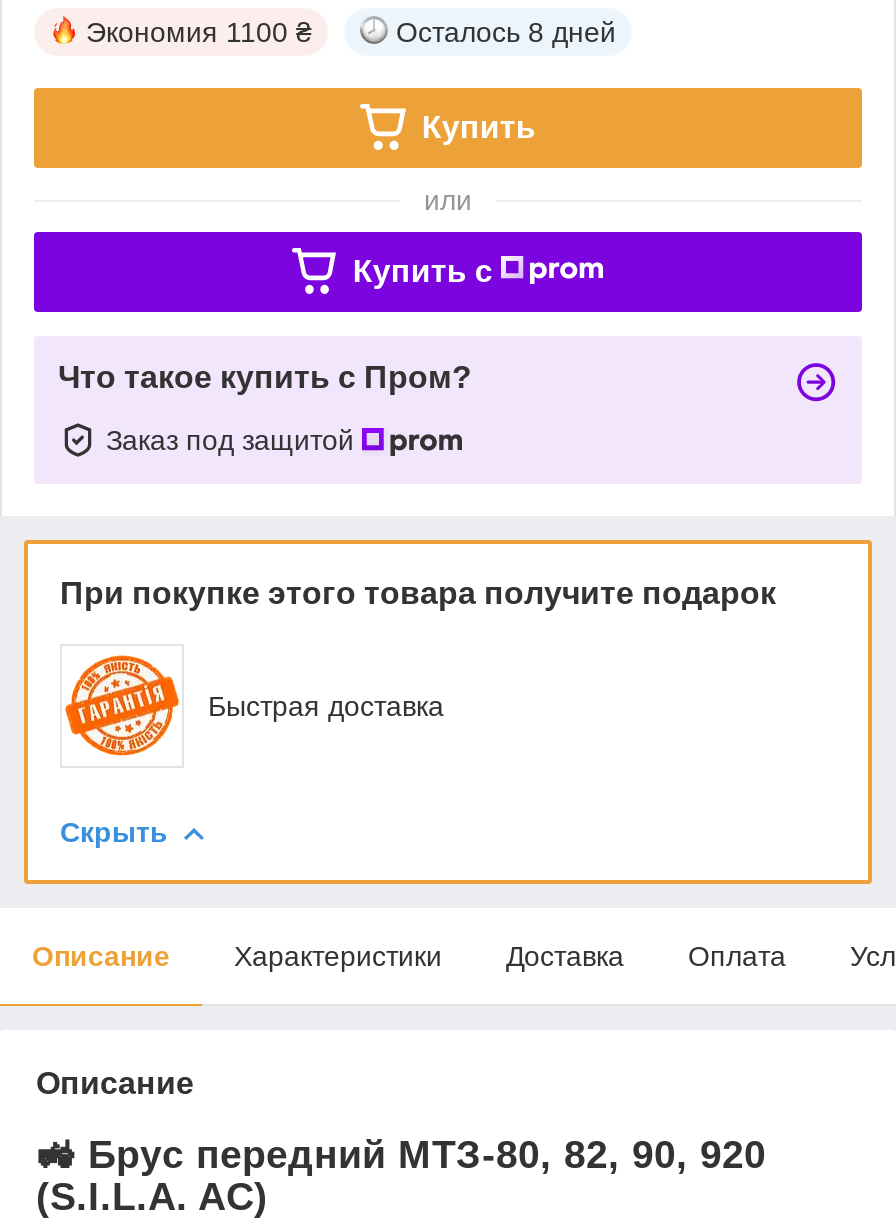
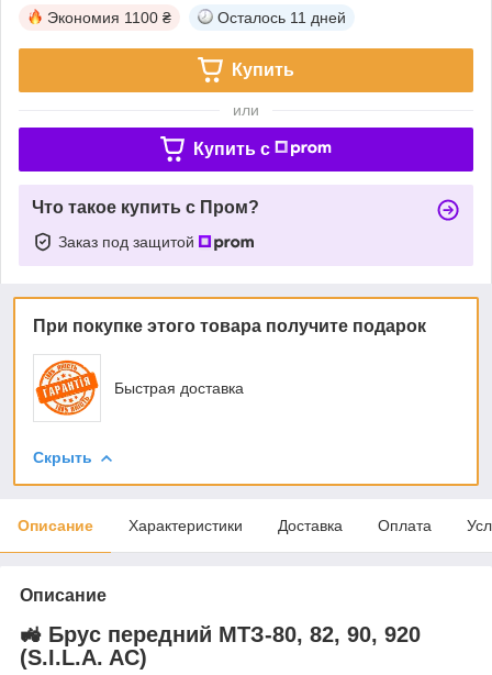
[396,16,616,48] Осталось 8 дней -> [217,9,346,26] Осталось 11 дней

